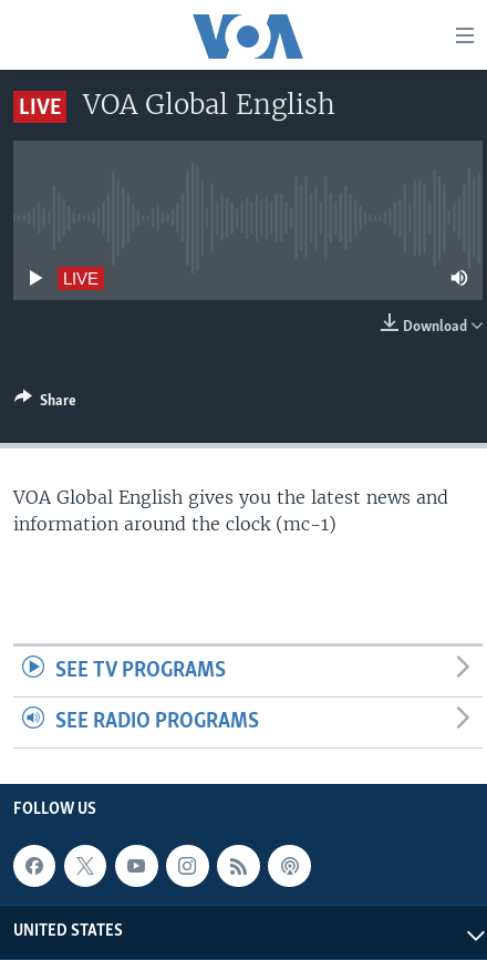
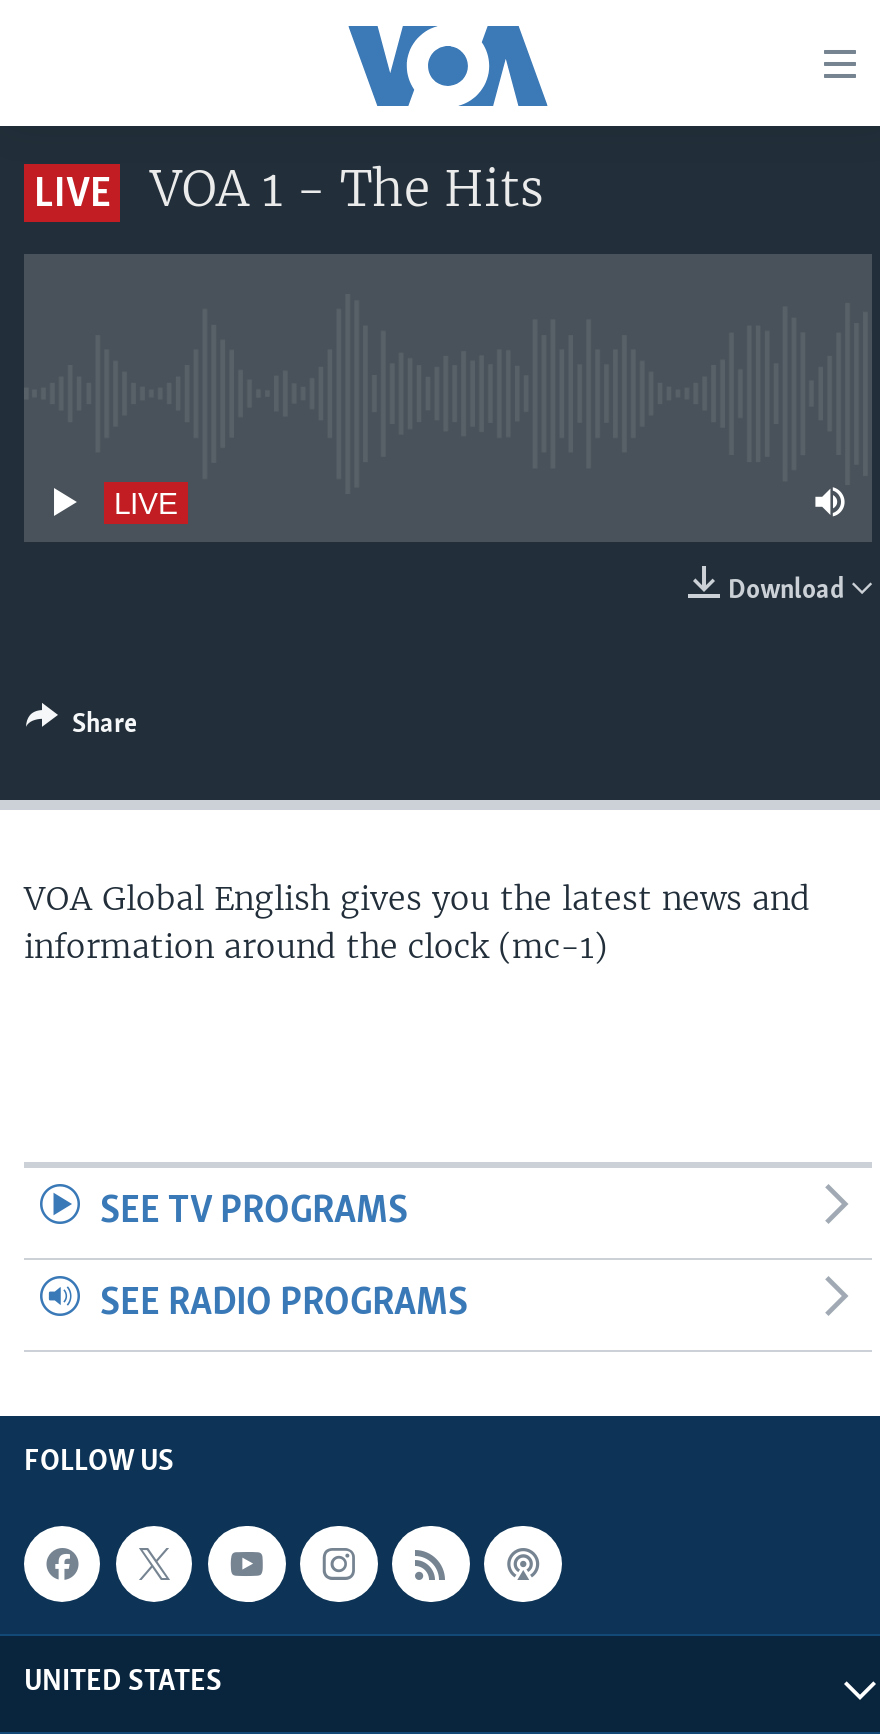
[83,87,335,122] VOA Global English -> [150,158,544,220] VOA 1 - The Hits

